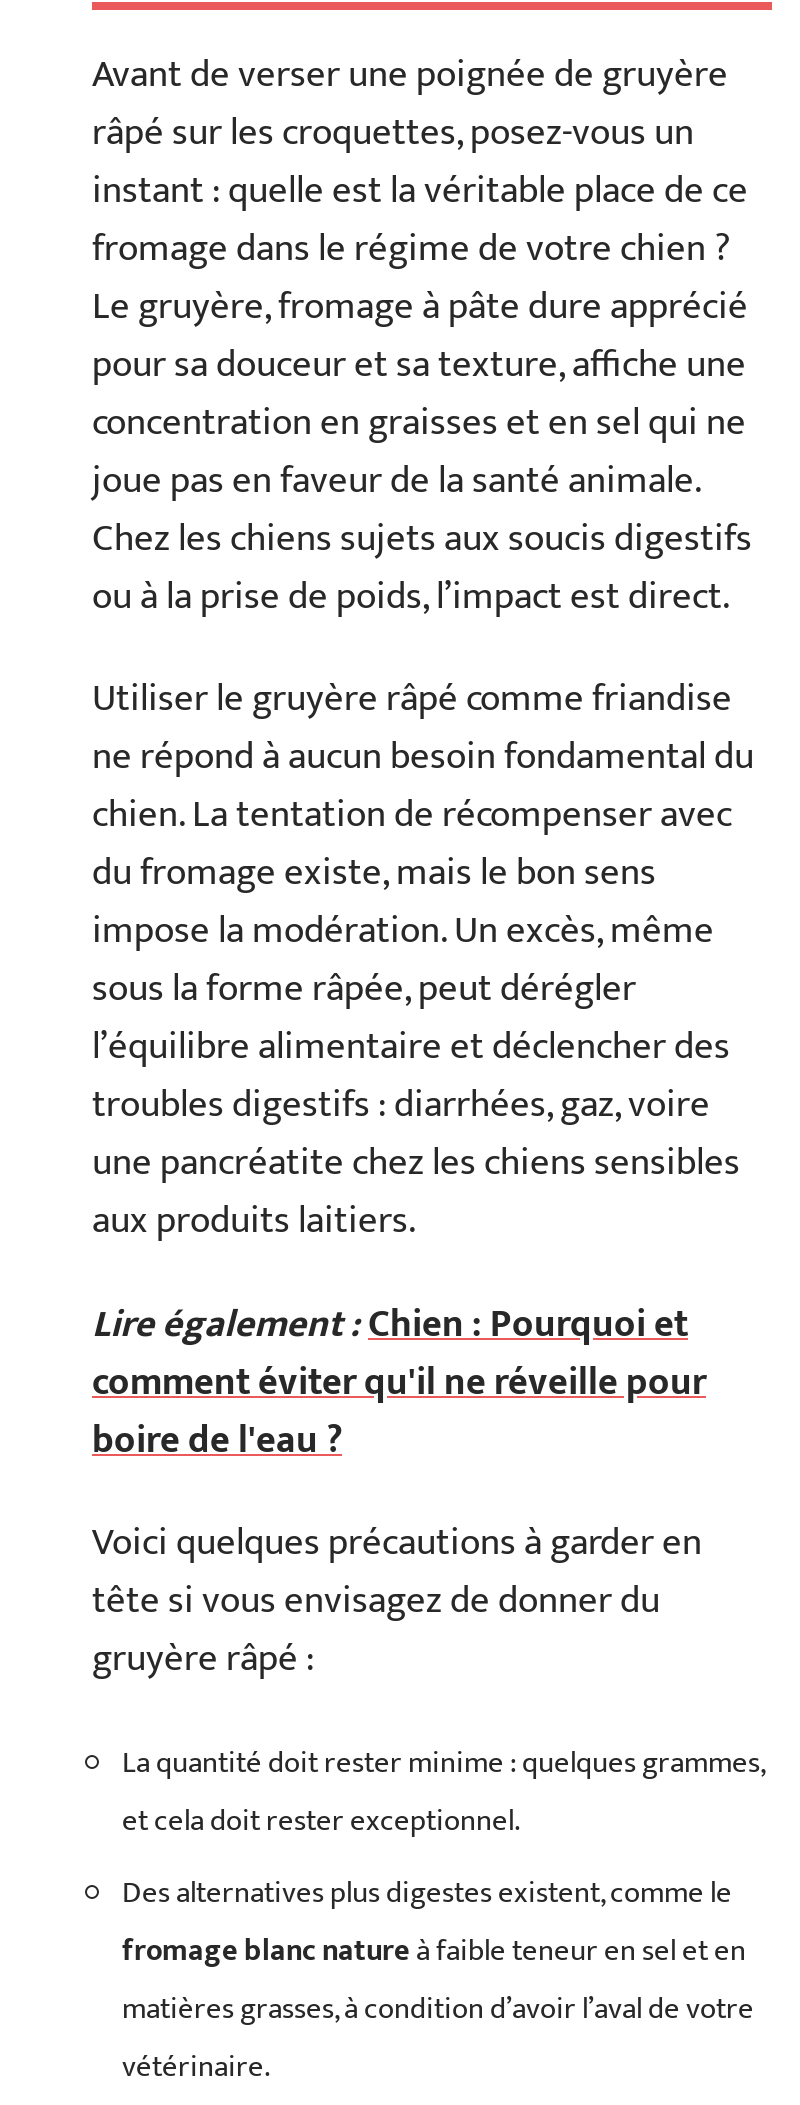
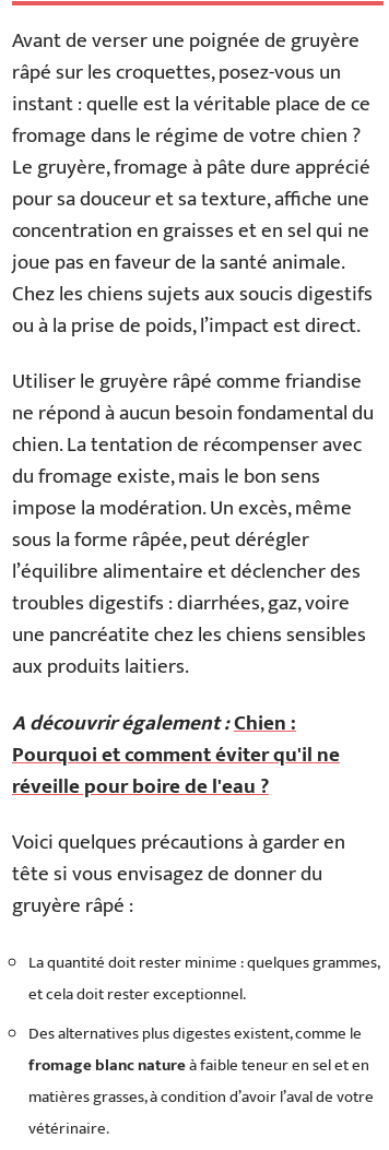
[92,1293,706,1471] Lire également : Chien : Pourquoi et | comment éviter qu'il ne réveille pour | boire de l'eau ? -> [12,706,340,803] A découvrir également : Chien : | Pourquoi et comment éviter qu'il ne | réveille pour boire de l'eau ?

